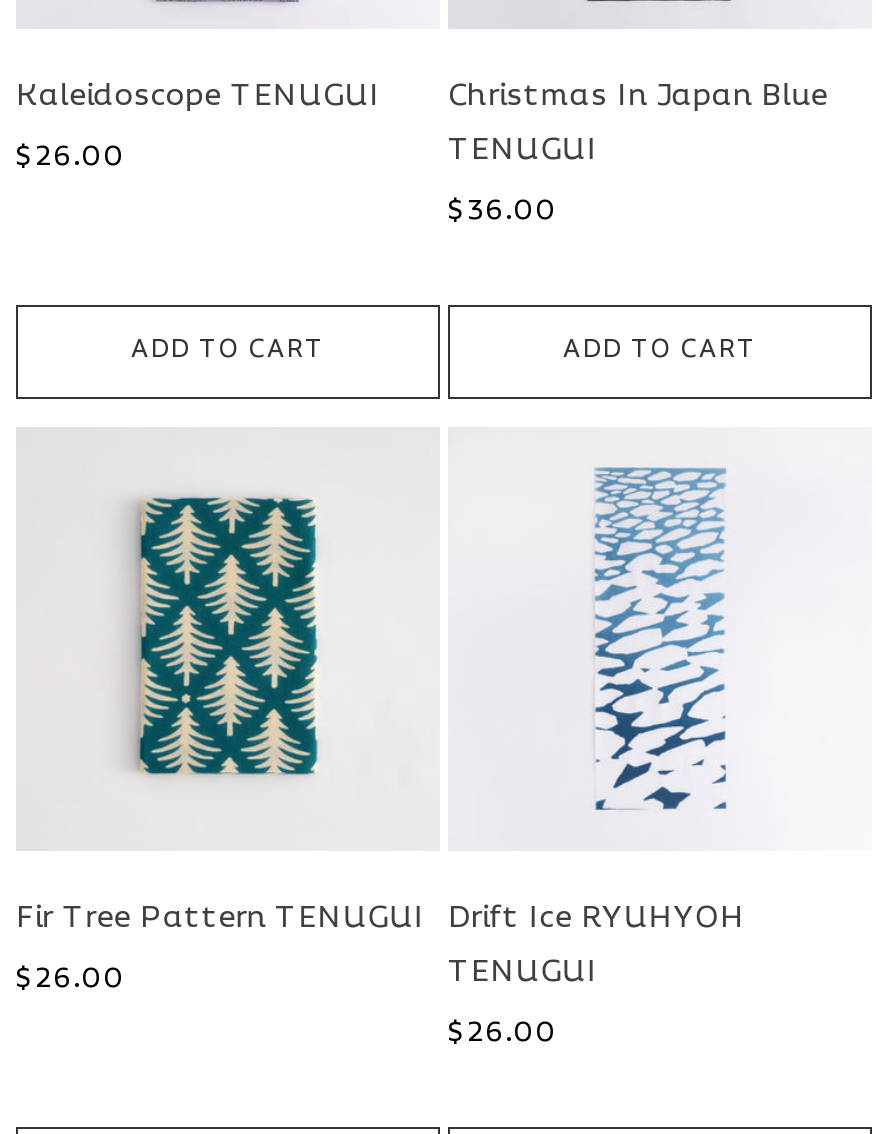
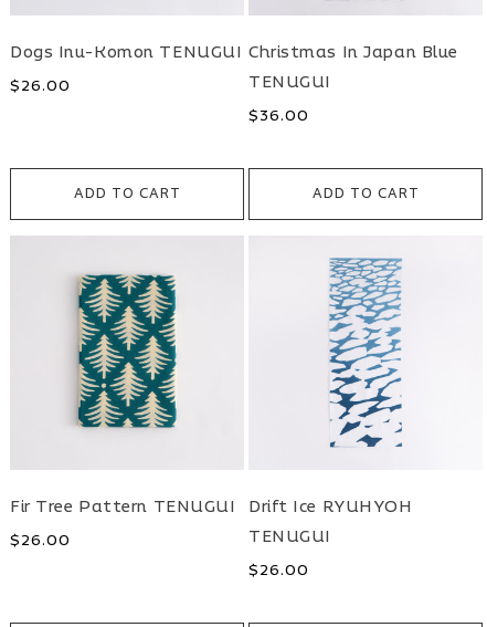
[16,72,380,118] Kaleidoscope TENUGUI -> [10,40,242,65] Dogs Inu-Komon TENUGUI

